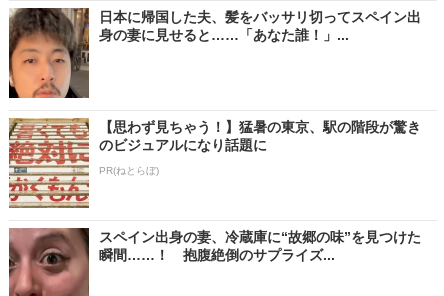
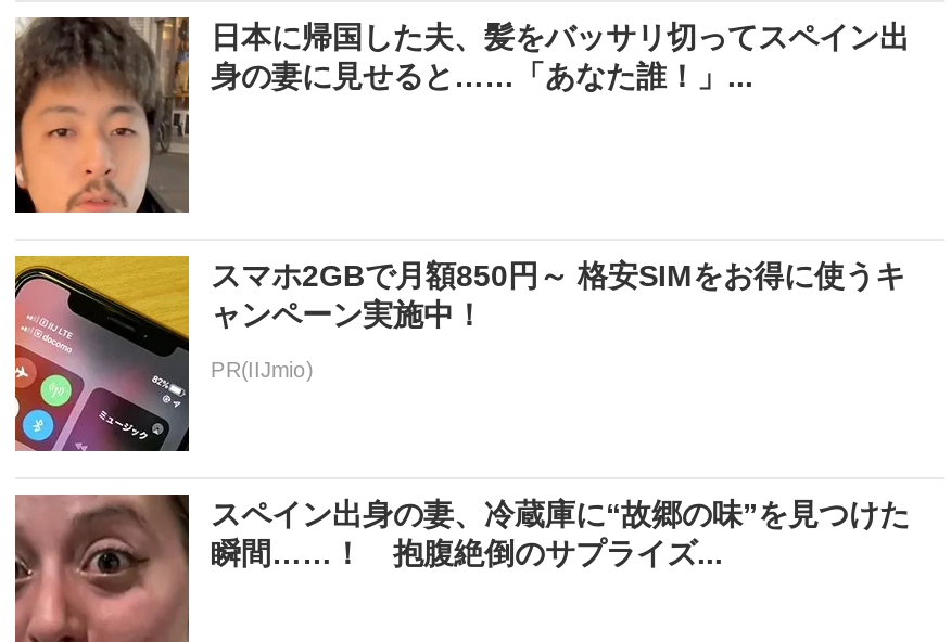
[9,118,421,209] [image] | 【思わず見ちゃう！】猛暑の東京、駅の階段が驚き | のビジュアルになり話題に -> [15,254,905,453] [image] | スマホ2GBで月額850円～ 格安SIMをお得に使うキ | ャンペーン実施中！
[99,165,159,176] PR(ねとらぼ) -> [211,359,313,382] PR(IIJmio)

